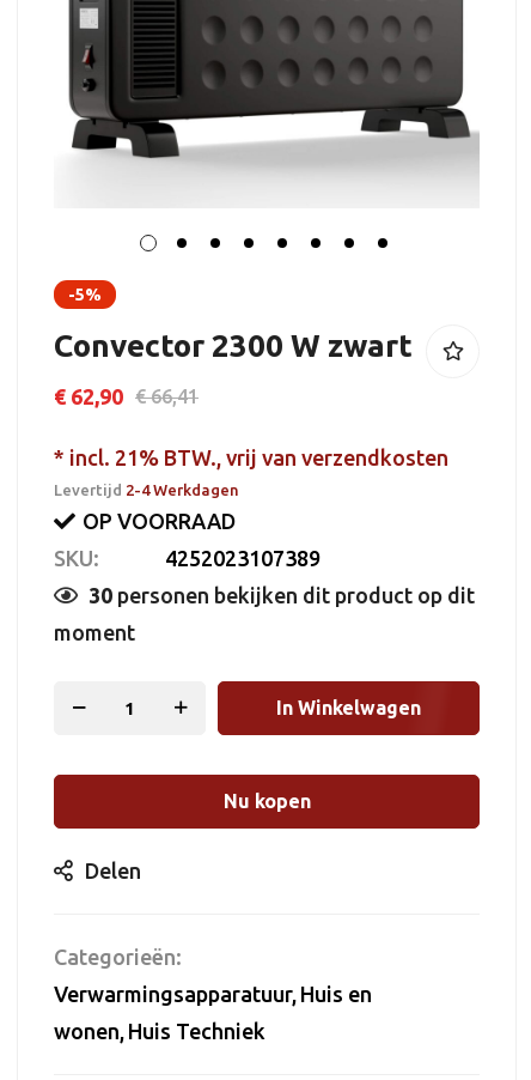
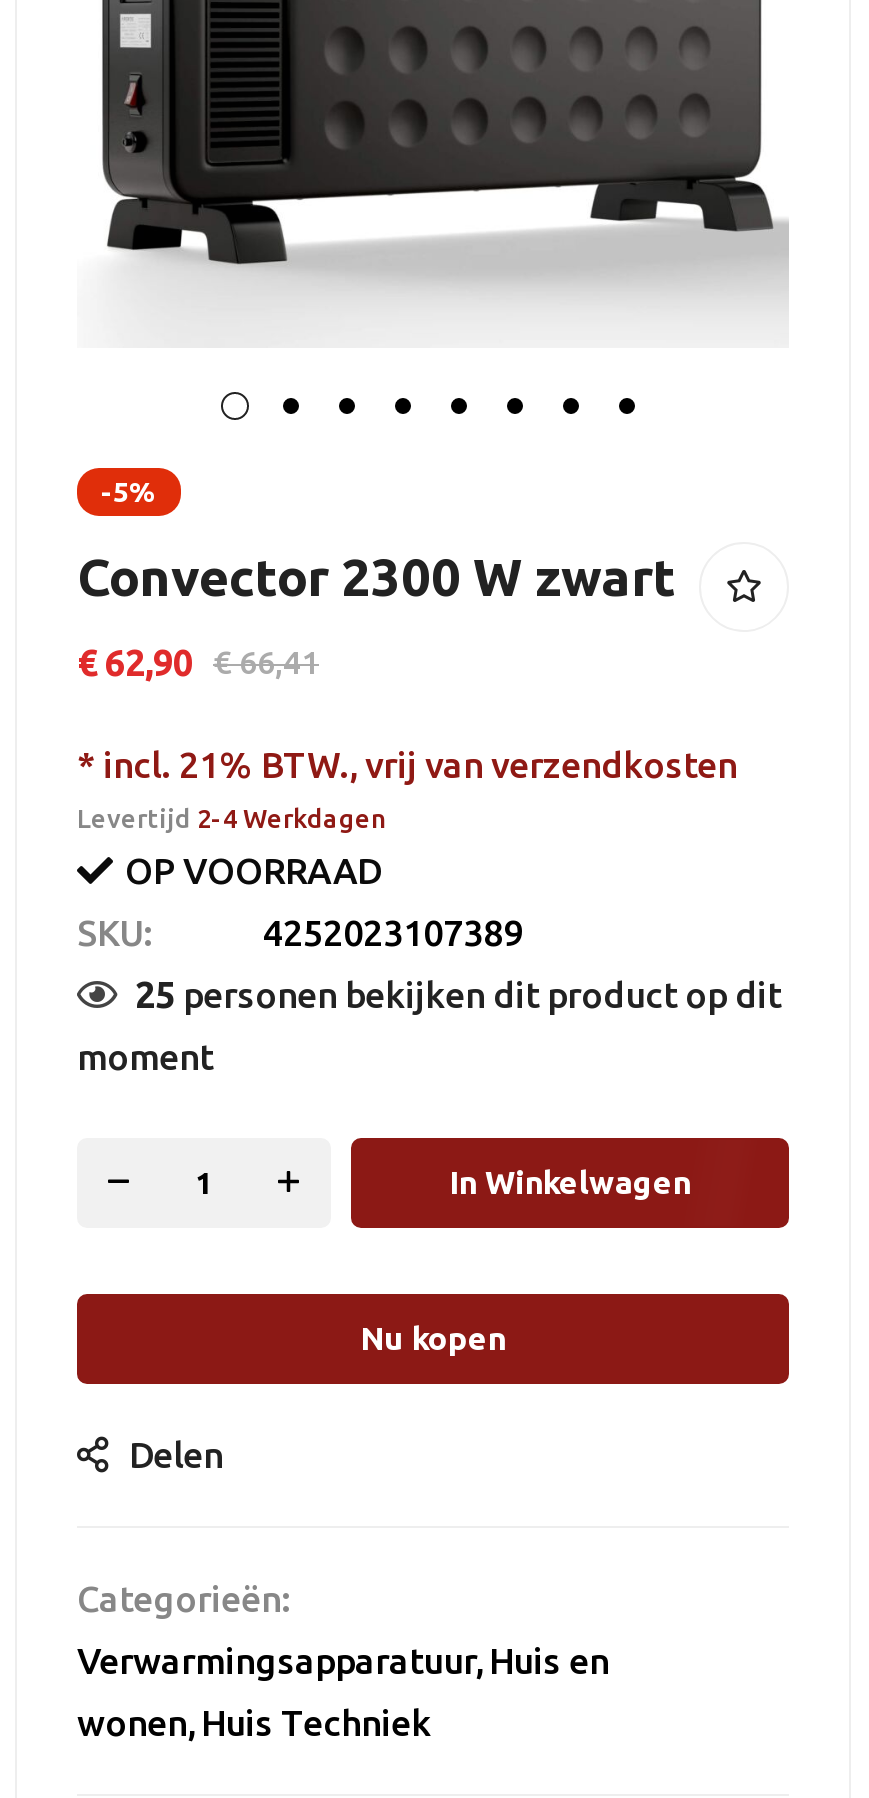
[89,583,475,607] 30 personen bekijken dit product op dit -> [135,974,781,1014] 25 personen bekijken dit product op dit

